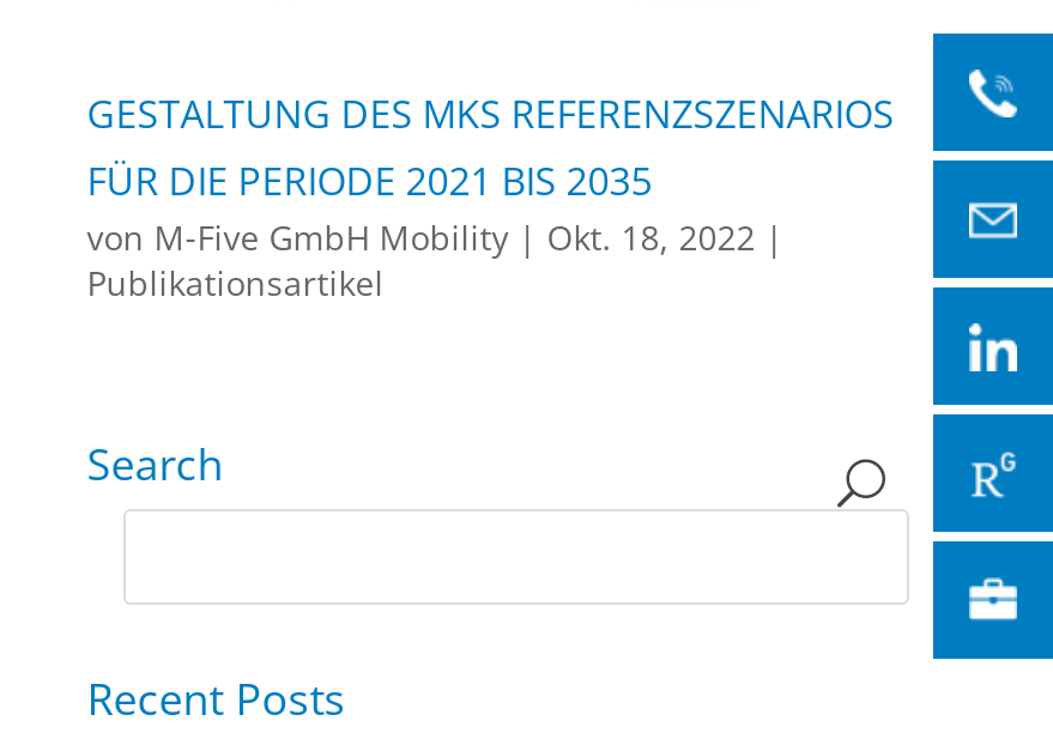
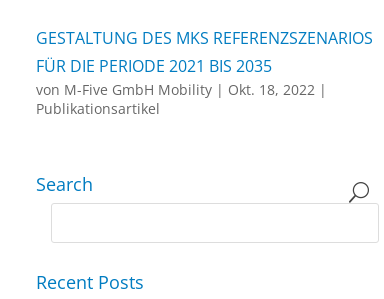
[931,31,1046,661] [image] -> none

